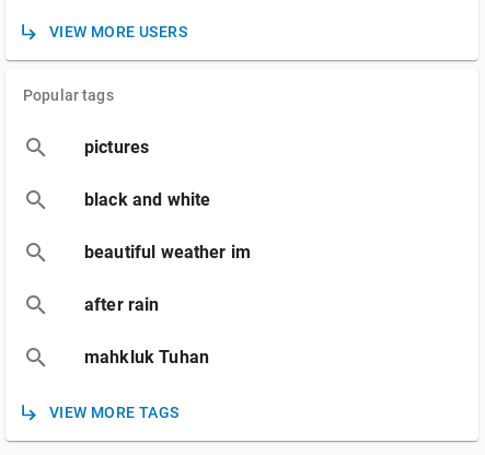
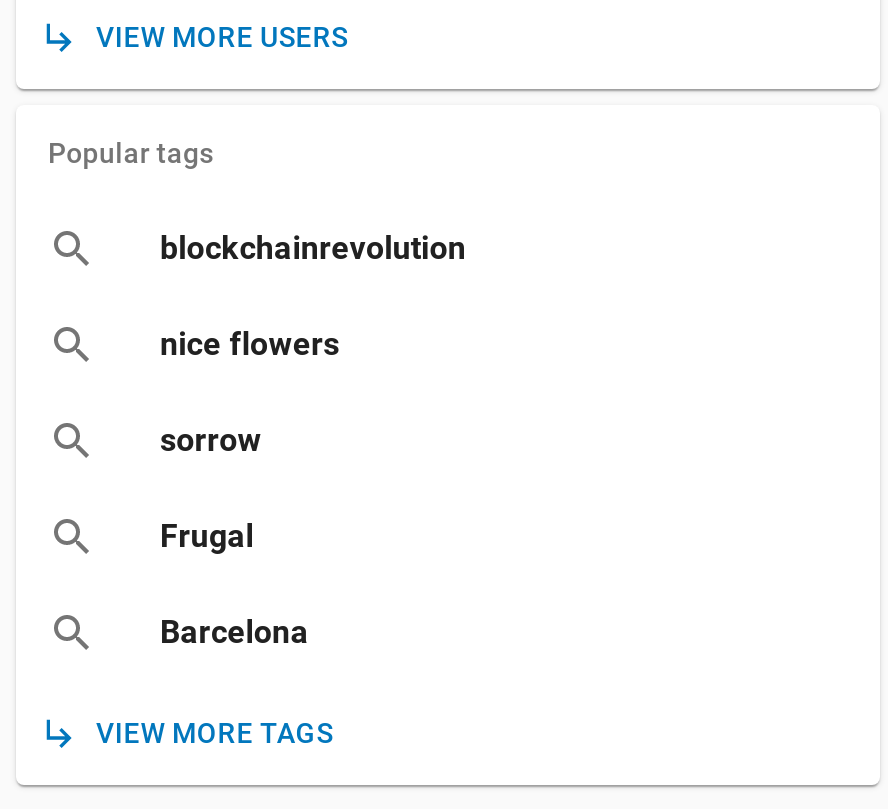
[84,137,149,157] pictures -> [160,229,466,267] blockchainrevolution
[84,189,211,210] black and white -> [160,325,340,363] nice flowers
[84,242,251,262] beautiful weather im -> [160,421,262,459] sorrow
[84,294,159,315] after rain -> [160,517,254,555] Frugal
[84,347,209,367] mahkluk Tuhan -> [160,613,309,651] Barcelona

